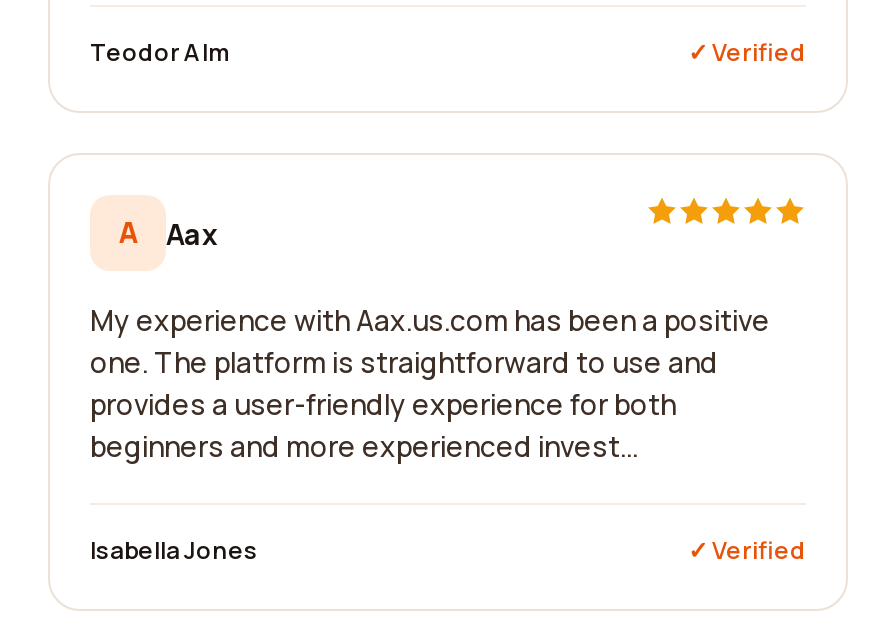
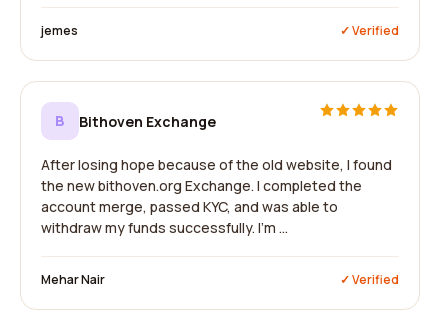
[90,35,230,69] Teodor Alm -> [41,22,78,39] jemes
[119,213,218,252] A | Aax -> [55,111,216,130] B | Bithoven Exchange
[90,301,770,465] My experience with Aax.us.com has been a positive | one. The platform is straightforward to use and | provides a user-friendly experience for both | beginners and more experienced invest... -> [41,155,392,237] After losing hope because of the old website, I found | the new bithoven.org Exchange. I completed the | account merge, passed KYC, and was able to | withdraw my funds successfully. I'm ...
[90,533,258,567] Isabella Jones -> [41,271,105,288] Mehar Nair

